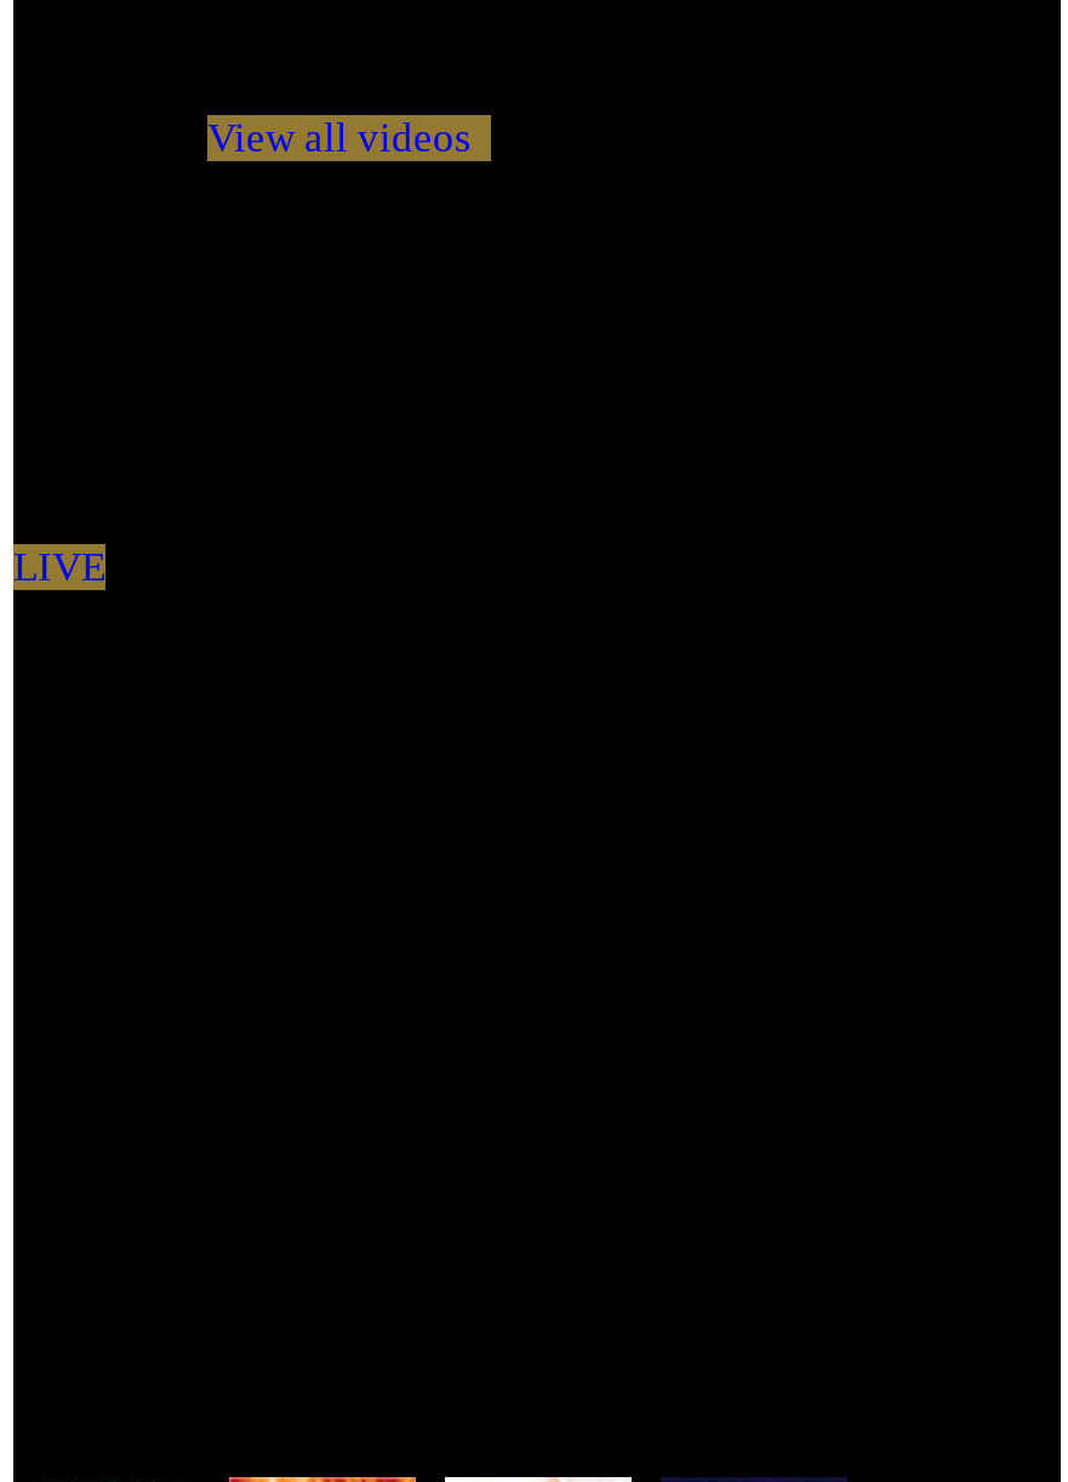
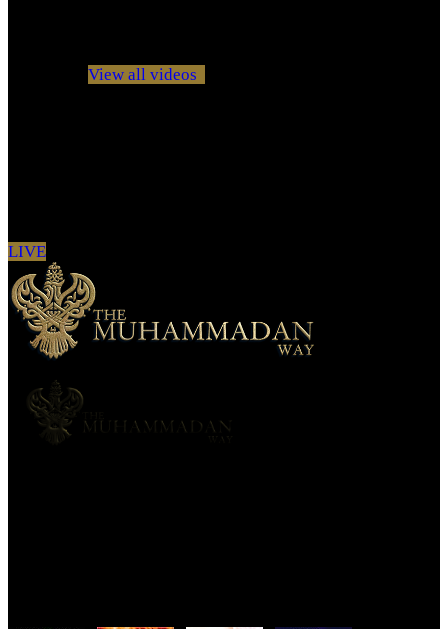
none -> [11,262,314,359] [image]

